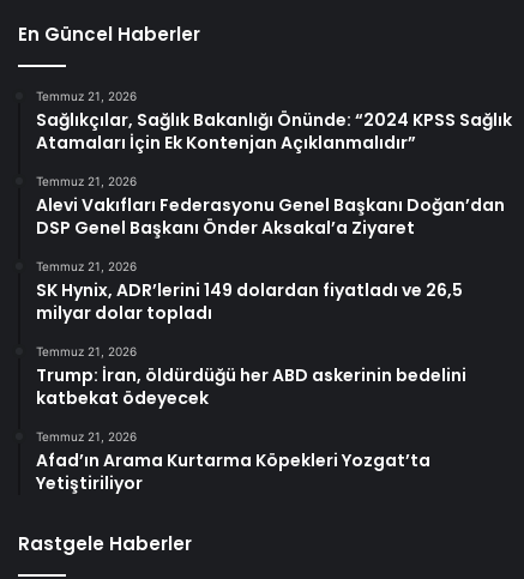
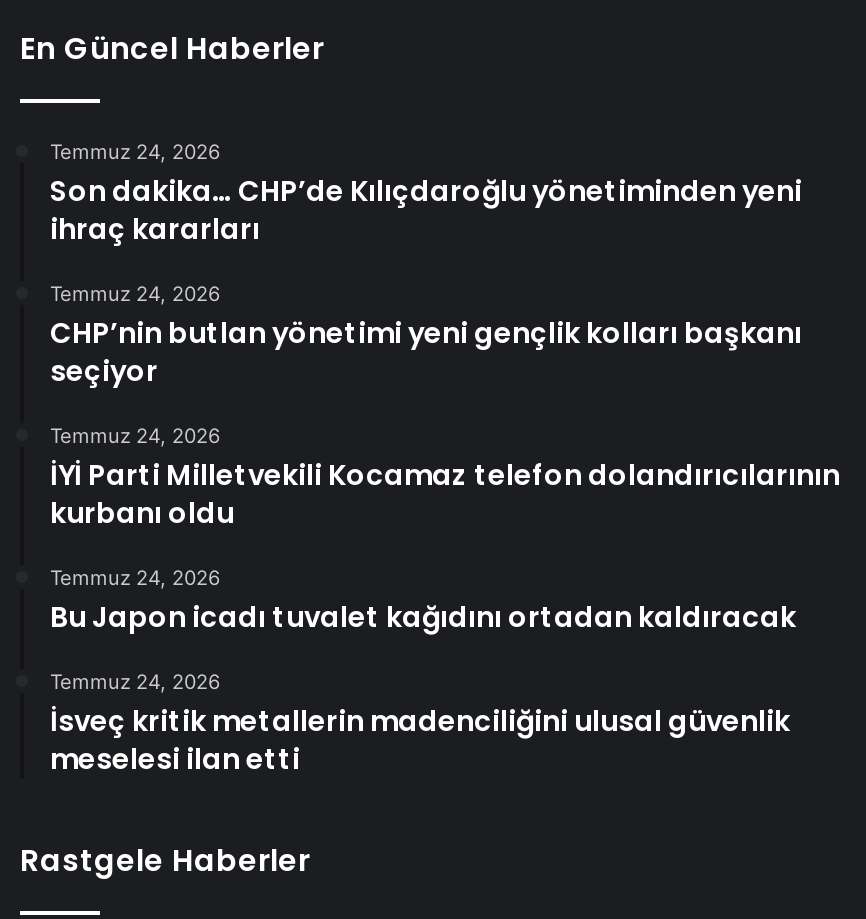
[36,89,512,155] Temmuz 21, 2026 | Sağlıkçılar, Sağlık Bakanlığı Önünde: “2024 KPSS Sağlık | Atamaları İçin Ek Kontenjan Açıklanmalıdır” -> [50,139,802,249] Temmuz 24, 2026 | Son dakika… CHP’de Kılıçdaroğlu yönetiminden yeni | ihraç kararları
[36,174,505,240] Temmuz 21, 2026 | Alevi Vakıfları Federasyonu Genel Başkanı Doğan’dan | DSP Genel Başkanı Önder Aksakal’a Ziyaret -> [50,281,802,391] Temmuz 24, 2026 | CHP’nin butlan yönetimi yeni gençlik kolları başkanı | seçiyor
[36,259,463,325] Temmuz 21, 2026 | SK Hynix, ADR’lerini 149 dolardan fiyatladı ve 26,5 | milyar dolar topladı -> [50,423,840,533] Temmuz 24, 2026 | İYİ Parti Milletvekili Kocamaz telefon dolandırıcılarının | kurbanı oldu
[36,344,466,410] Temmuz 21, 2026 | Trump: İran, öldürdüğü her ABD askerinin bedelini | katbekat ödeyecek -> [50,565,796,637] Temmuz 24, 2026 | Bu Japon icadı tuvalet kağıdını ortadan kaldıracak
[36,429,430,495] Temmuz 21, 2026 | Afad’ın Arama Kurtarma Köpekleri Yozgat’ta | Yetiştiriliyor -> [50,669,790,779] Temmuz 24, 2026 | İsveç kritik metallerin madenciliğini ulusal güvenlik | meselesi ilan etti

